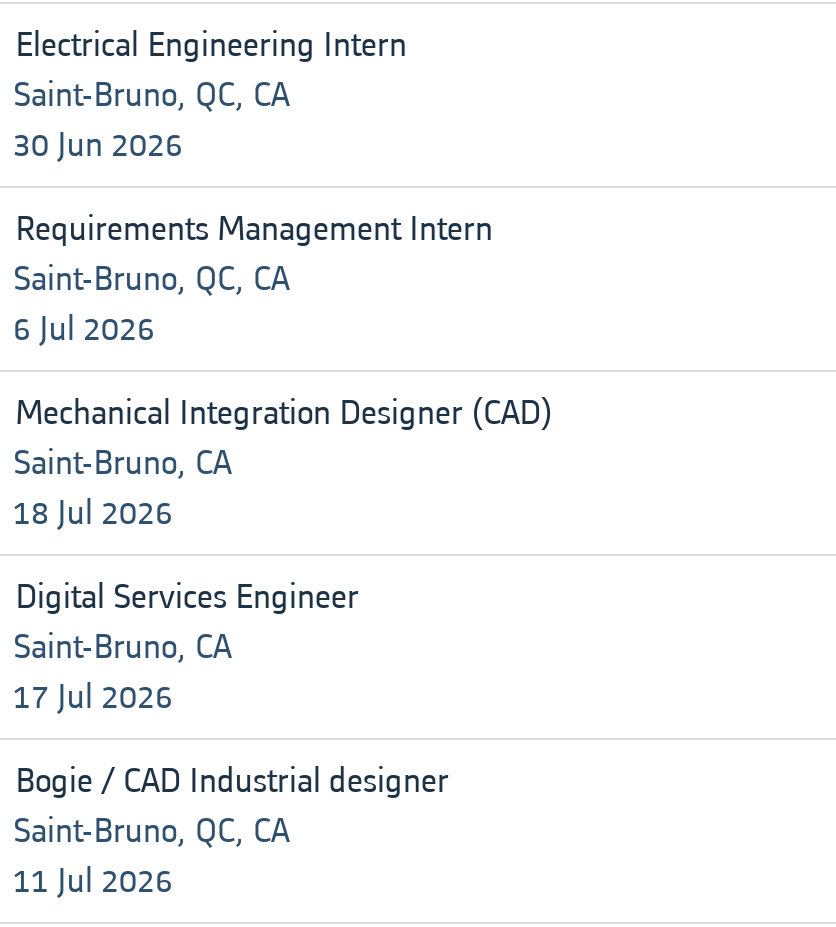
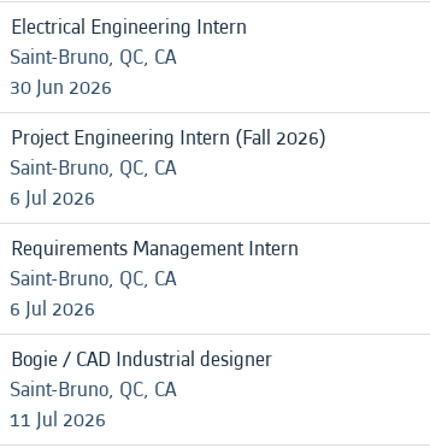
none -> [10,123,326,213] Project Engineering Intern (Fall 2026) | Saint-Bruno, QC, CA | 6 Jul 2026
moved [13,204,493,354] -> [10,234,299,324]: Requirements Management Intern | Saint-Bruno, QC, CA | 6 Jul 2026
[13,388,553,722] Mechanical Integration Designer (CAD) | Saint-Bruno, CA | 18 Jul 2026 | Digital Services Engineer | Saint-Bruno, CA | 17 Jul 2026 -> none

